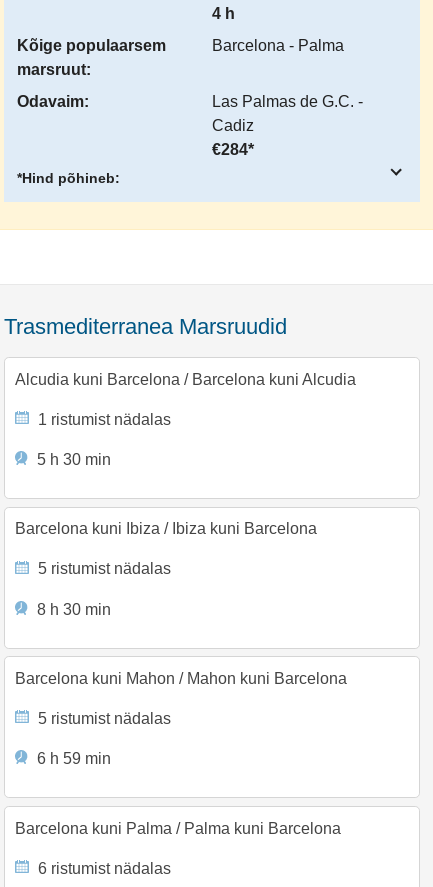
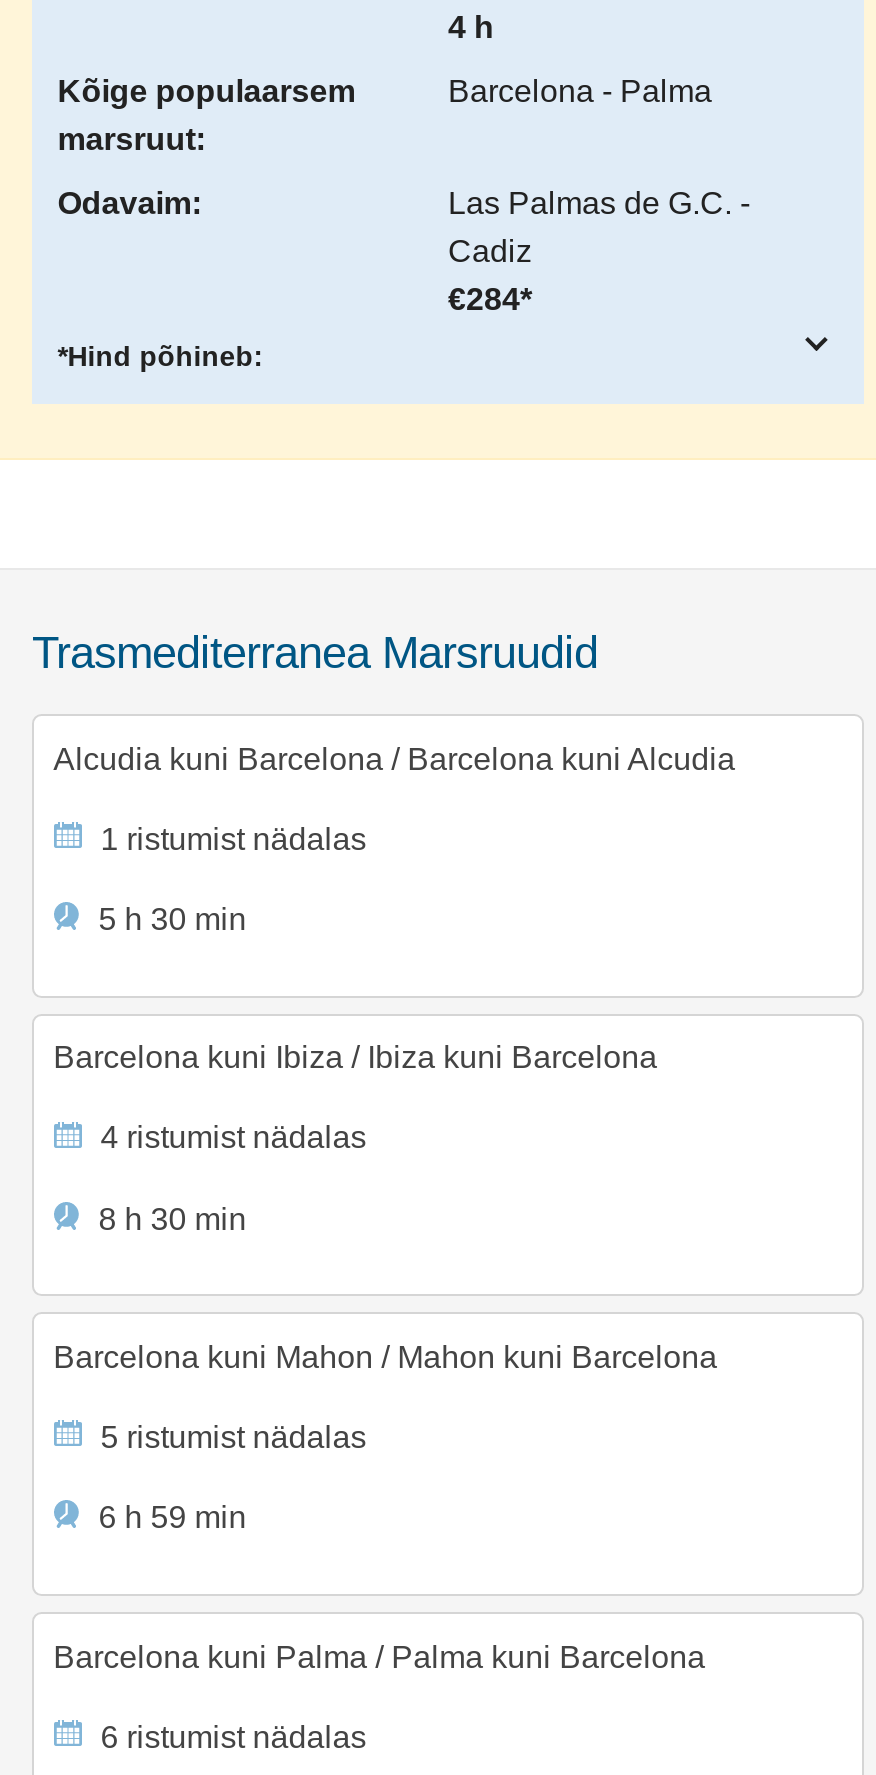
[34,561,171,578] 5 ristumist nädalas -> [92,1121,366,1155] 4 ristumist nädalas

